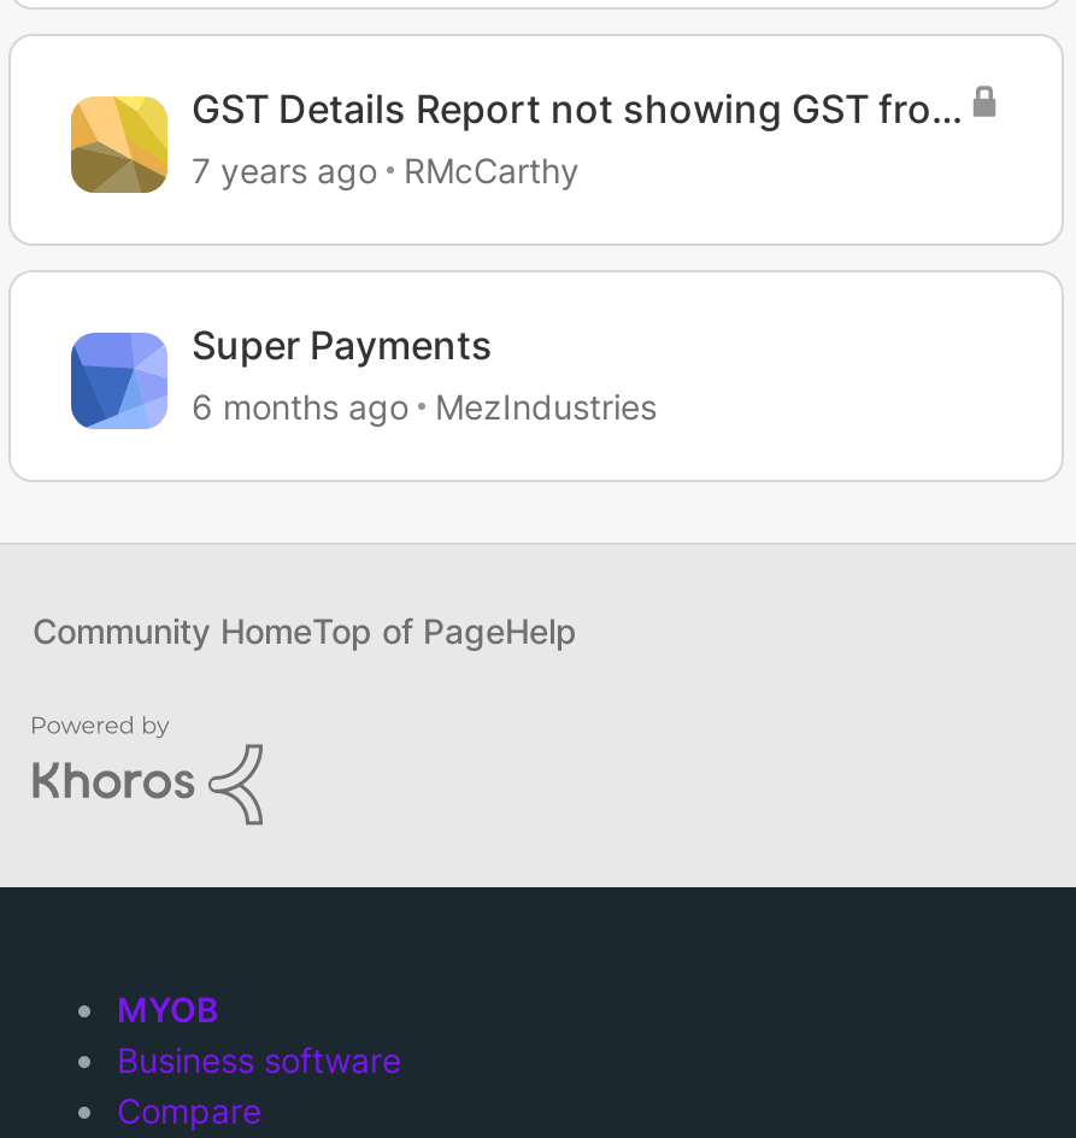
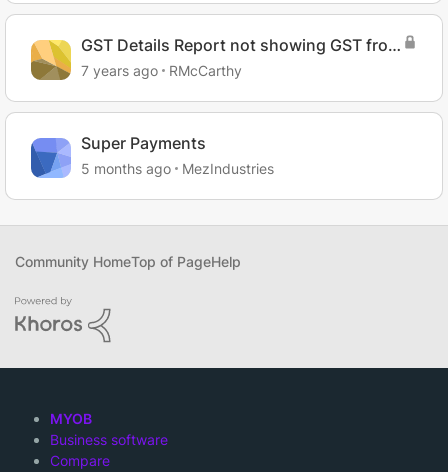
[192,386,657,427] 6 months ago MezIndustries -> [81,160,274,177] 5 months ago MezIndustries

